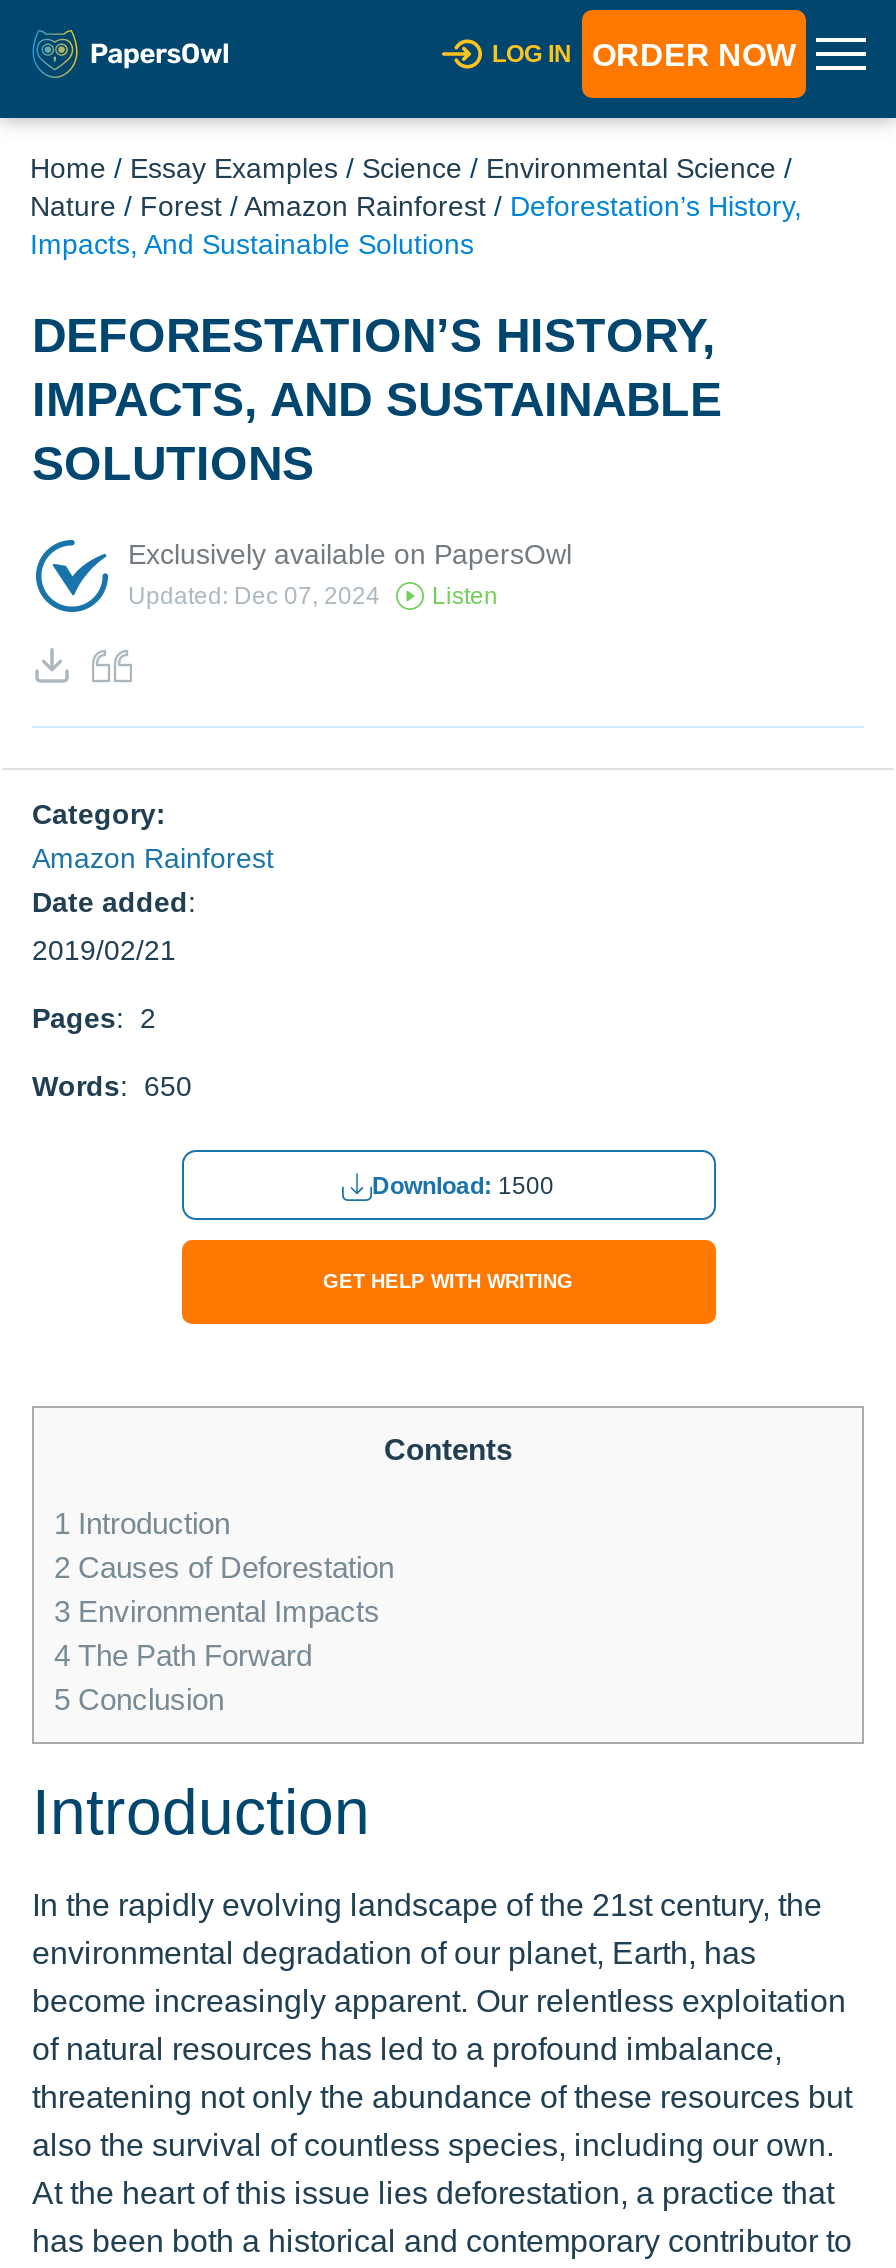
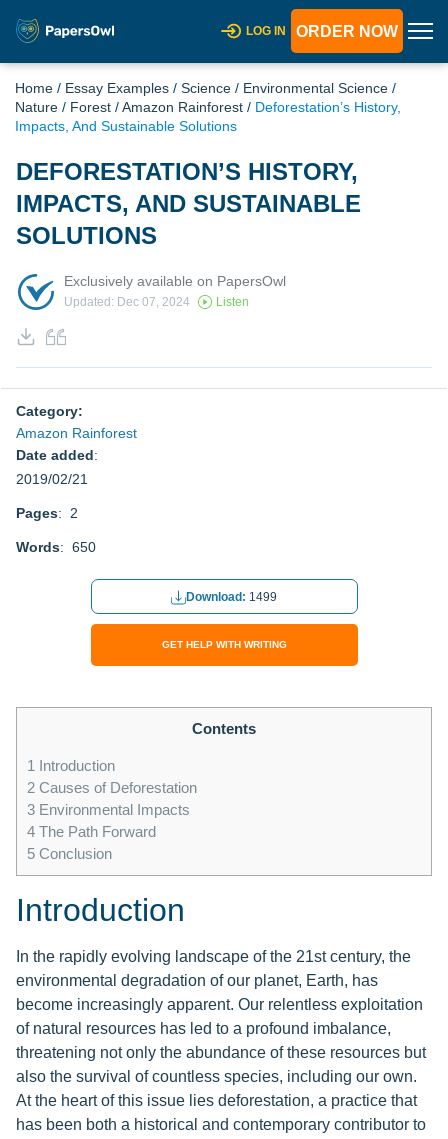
[372,1173,554,1201] Download: 1500 -> [186,590,277,604] Download: 1499

